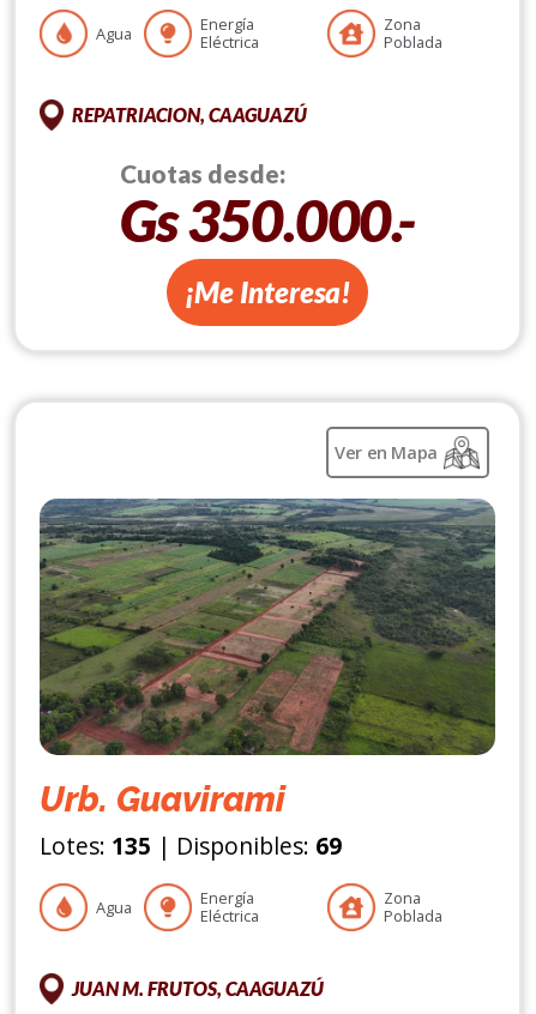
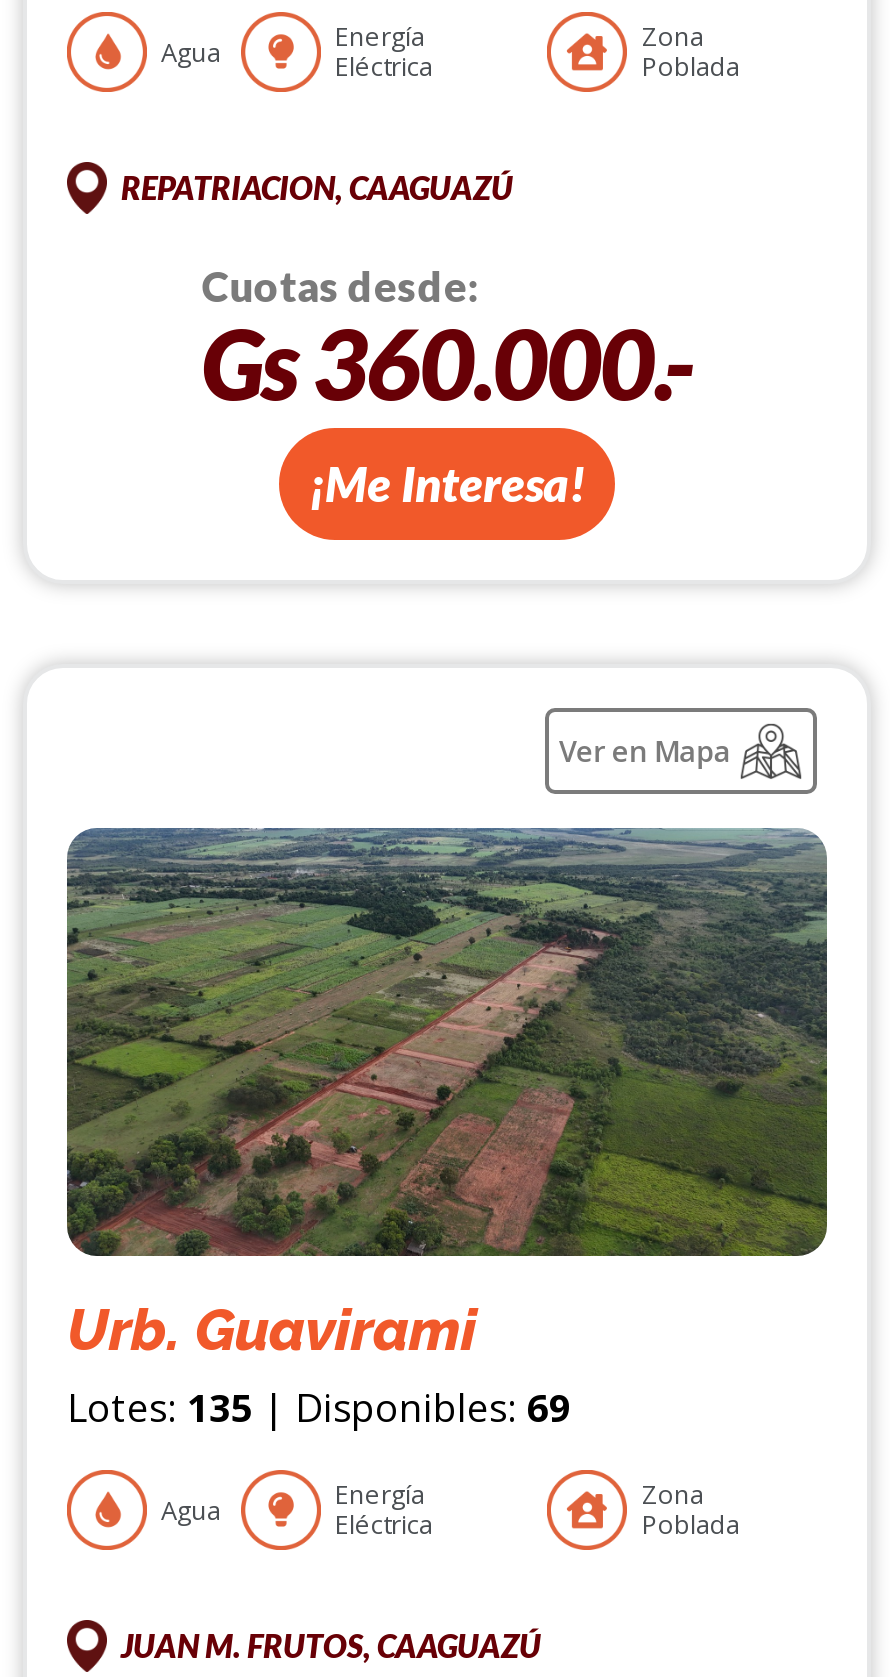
[120,186,415,255] Gs 350.000.- -> [201,307,693,421] Gs 360.000.-

